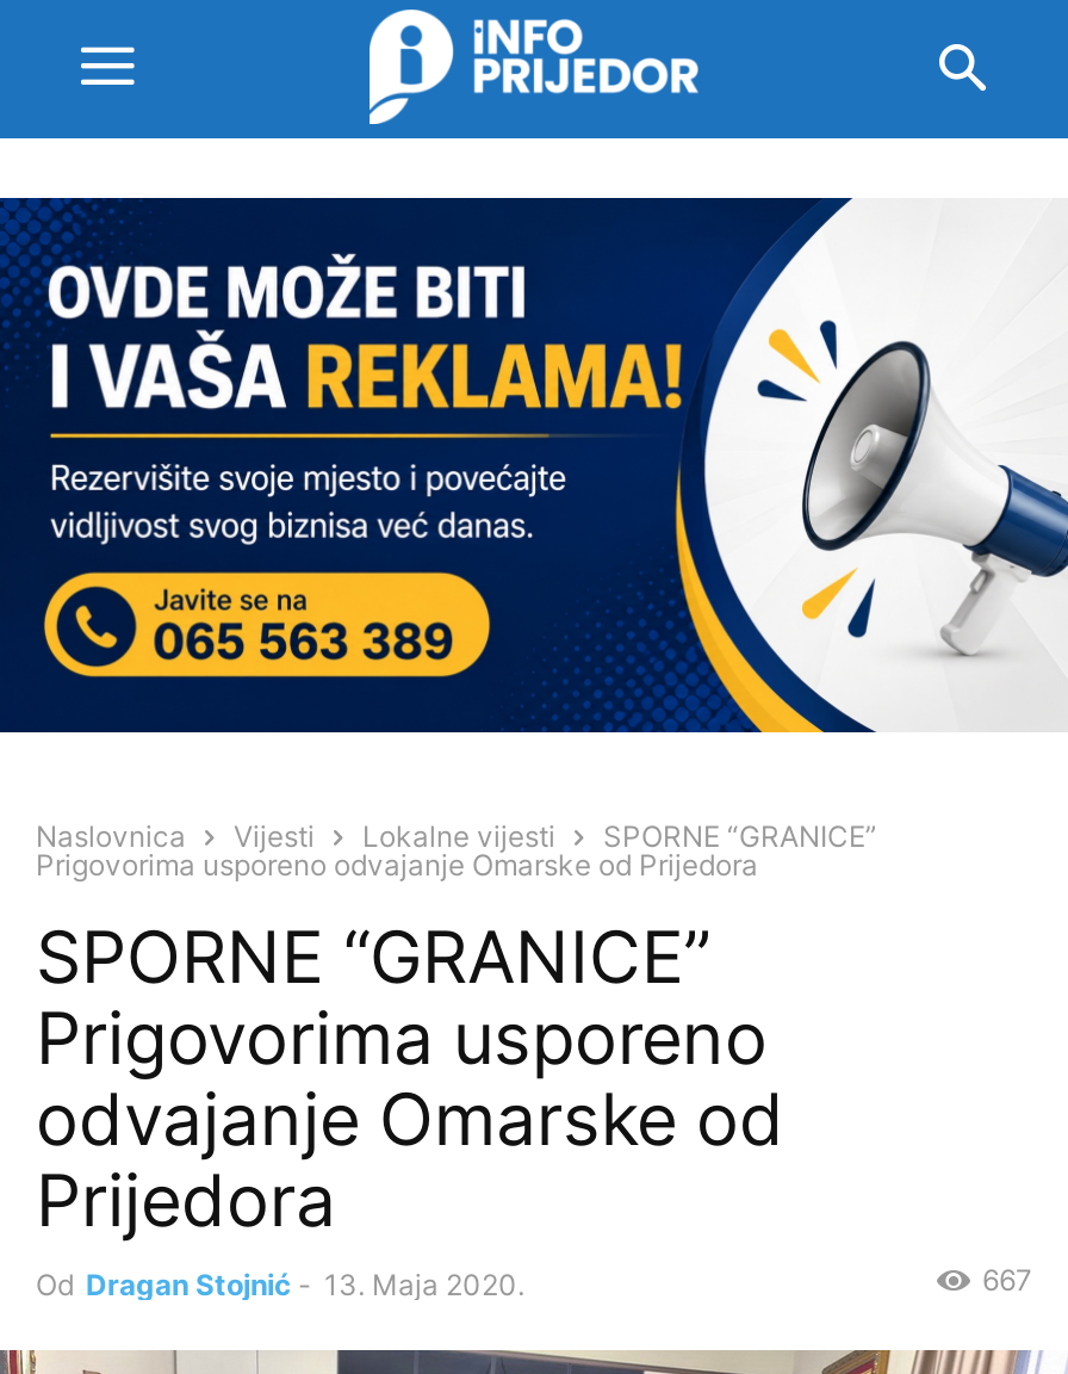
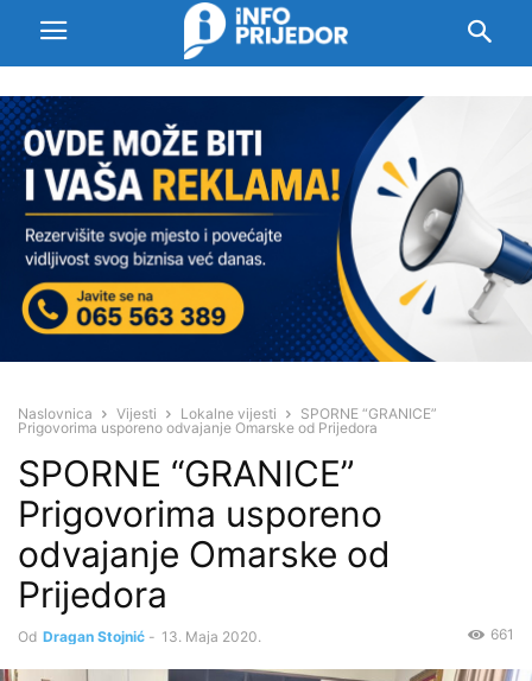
[982,1262,1032,1298] 667 -> [490,625,514,643] 661

